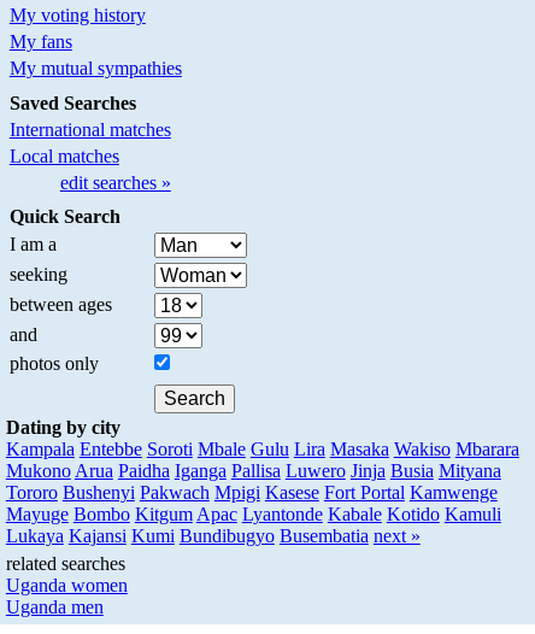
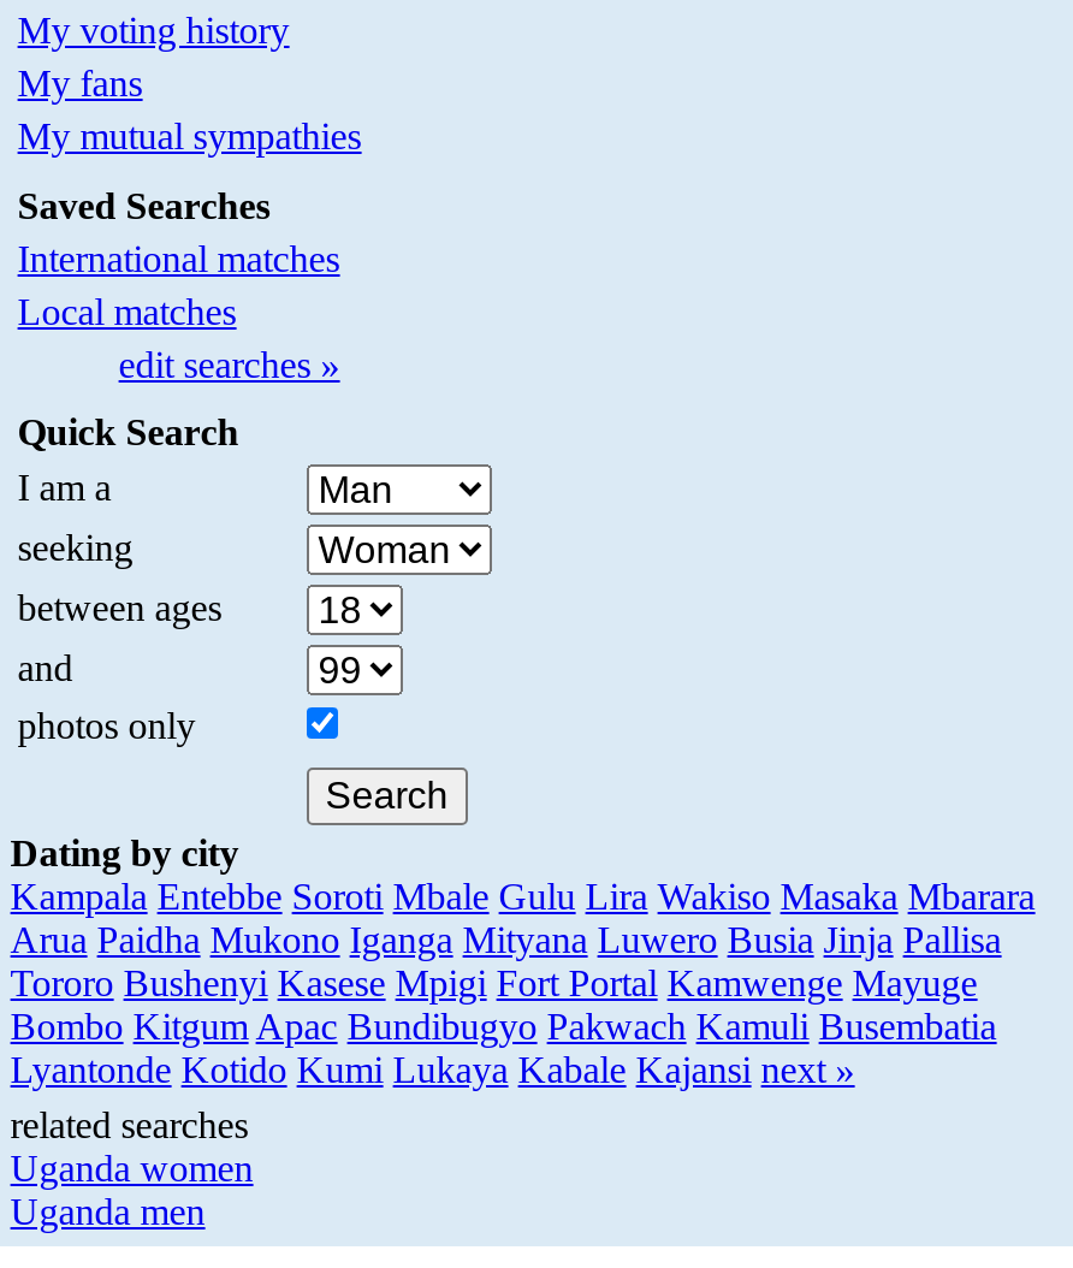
[6,439,519,547] Kampala Entebbe Soroti Mbale Gulu Lira Masaka Wakiso Mbarara | Mukono Arua Paidha Iganga Pallisa Luwero Jinja Busia Mityana | Tororo Bushenyi Pakwach Mpigi Kasese Fort Portal Kamwenge | Mayuge Bombo Kitgum Apac Lyantonde Kabale Kotido Kamuli | Lukaya Kajansi Kumi Bundibugyo Busembatia next » -> [10,877,1035,1091] Kampala Entebbe Soroti Mbale Gulu Lira Wakiso Masaka Mbarara | Arua Paidha Mukono Iganga Mityana Luwero Busia Jinja Pallisa | Tororo Bushenyi Kasese Mpigi Fort Portal Kamwenge Mayuge | Bombo Kitgum Apac Bundibugyo Pakwach Kamuli Busembatia | Lyantonde Kotido Kumi Lukaya Kabale Kajansi next »

